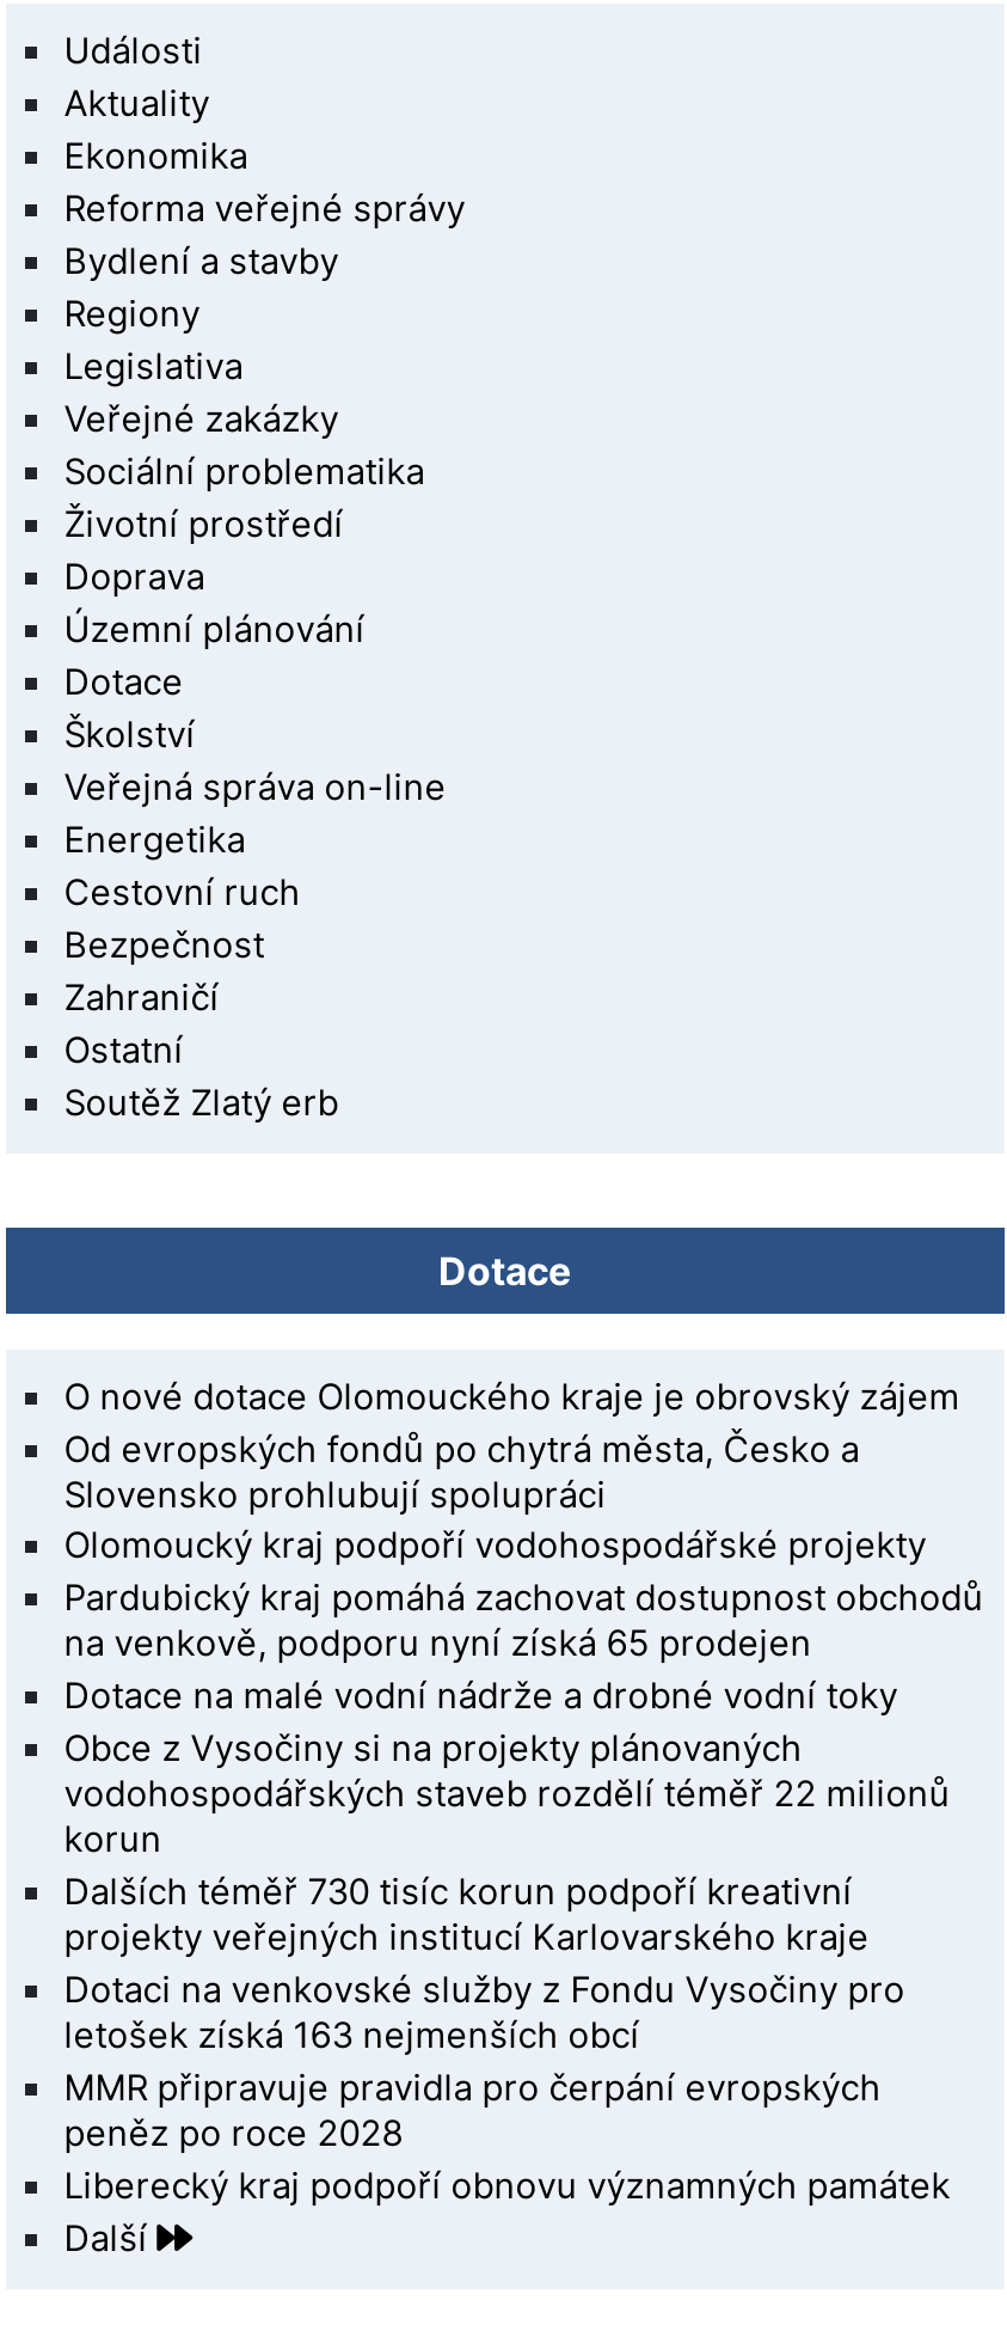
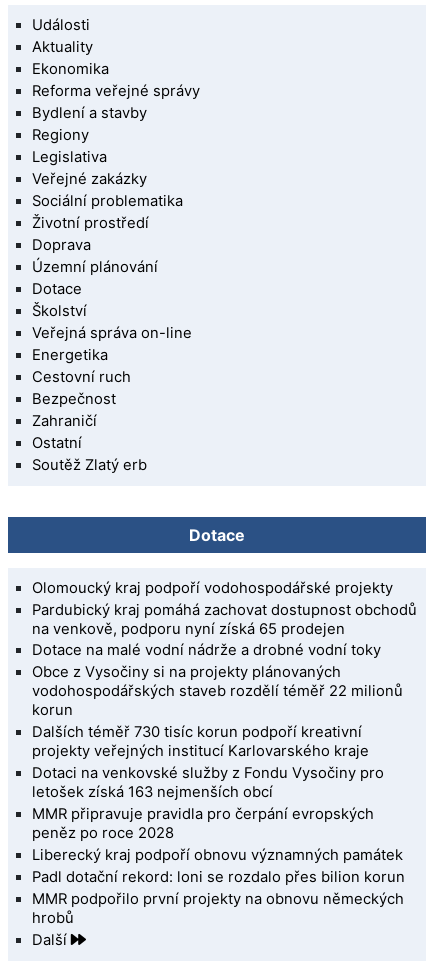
[64,1375,960,1516] O nové dotace Olomouckého kraje je obrovský zájem | Od evropských fondů po chytrá města, Česko a | Slovensko prohlubují spolupráci -> none
moved [64,1525,984,2208] -> [32,578,417,864]: Olomoucký kraj podpoří vodohospodářské projekty | Pardubický kraj pomáhá zachovat dostupnost obchodů | na venkově, podporu nyní získá 65 prodejen | ... | peněz po roce 2028 | Liberecký kraj podpoří obnovu významných památek
none -> [32,868,405,927] Padl dotační rekord: loni se rozdalo přes bilion korun | MMR podpořilo první projekty na obnovu německých | hrobů

